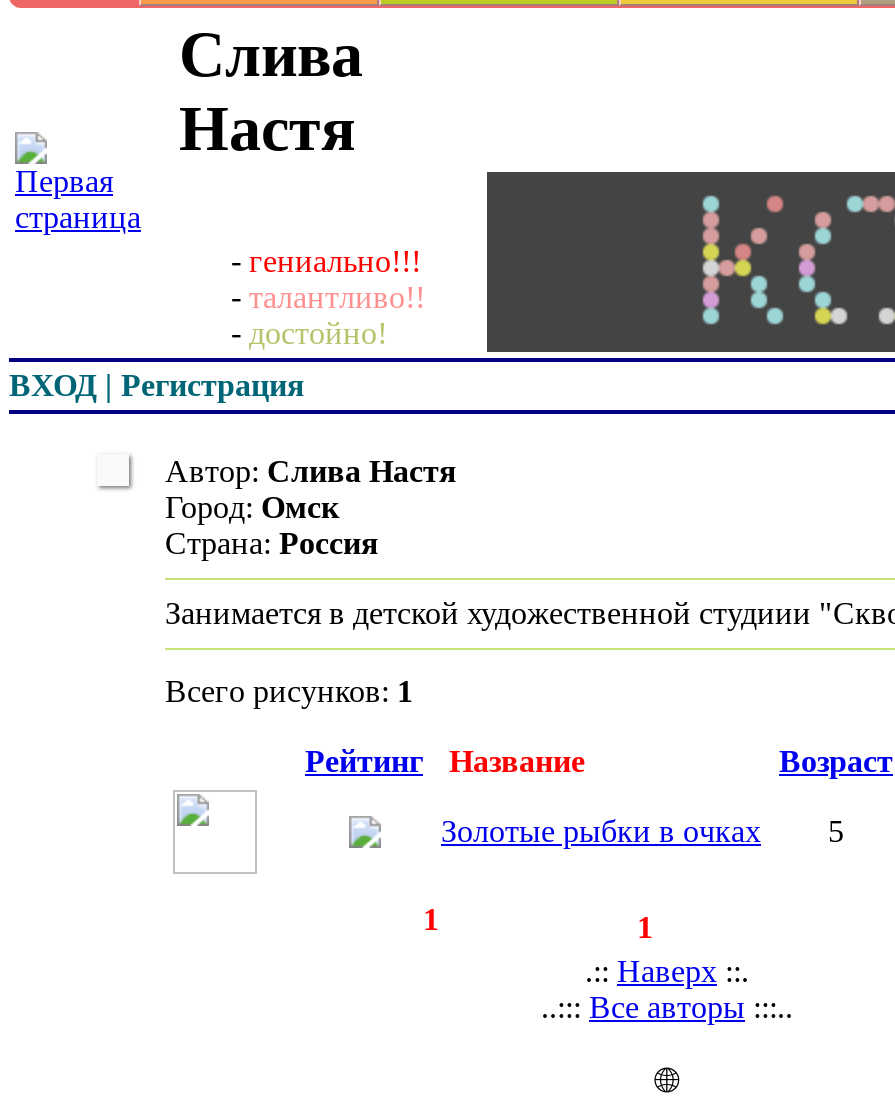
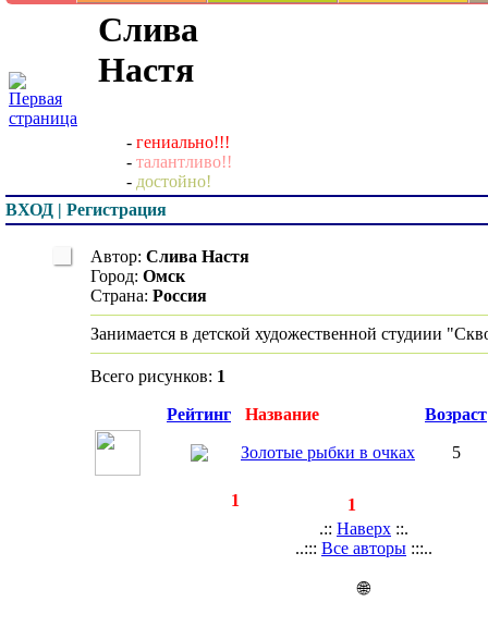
[485,170,889,354] [image] -> none

